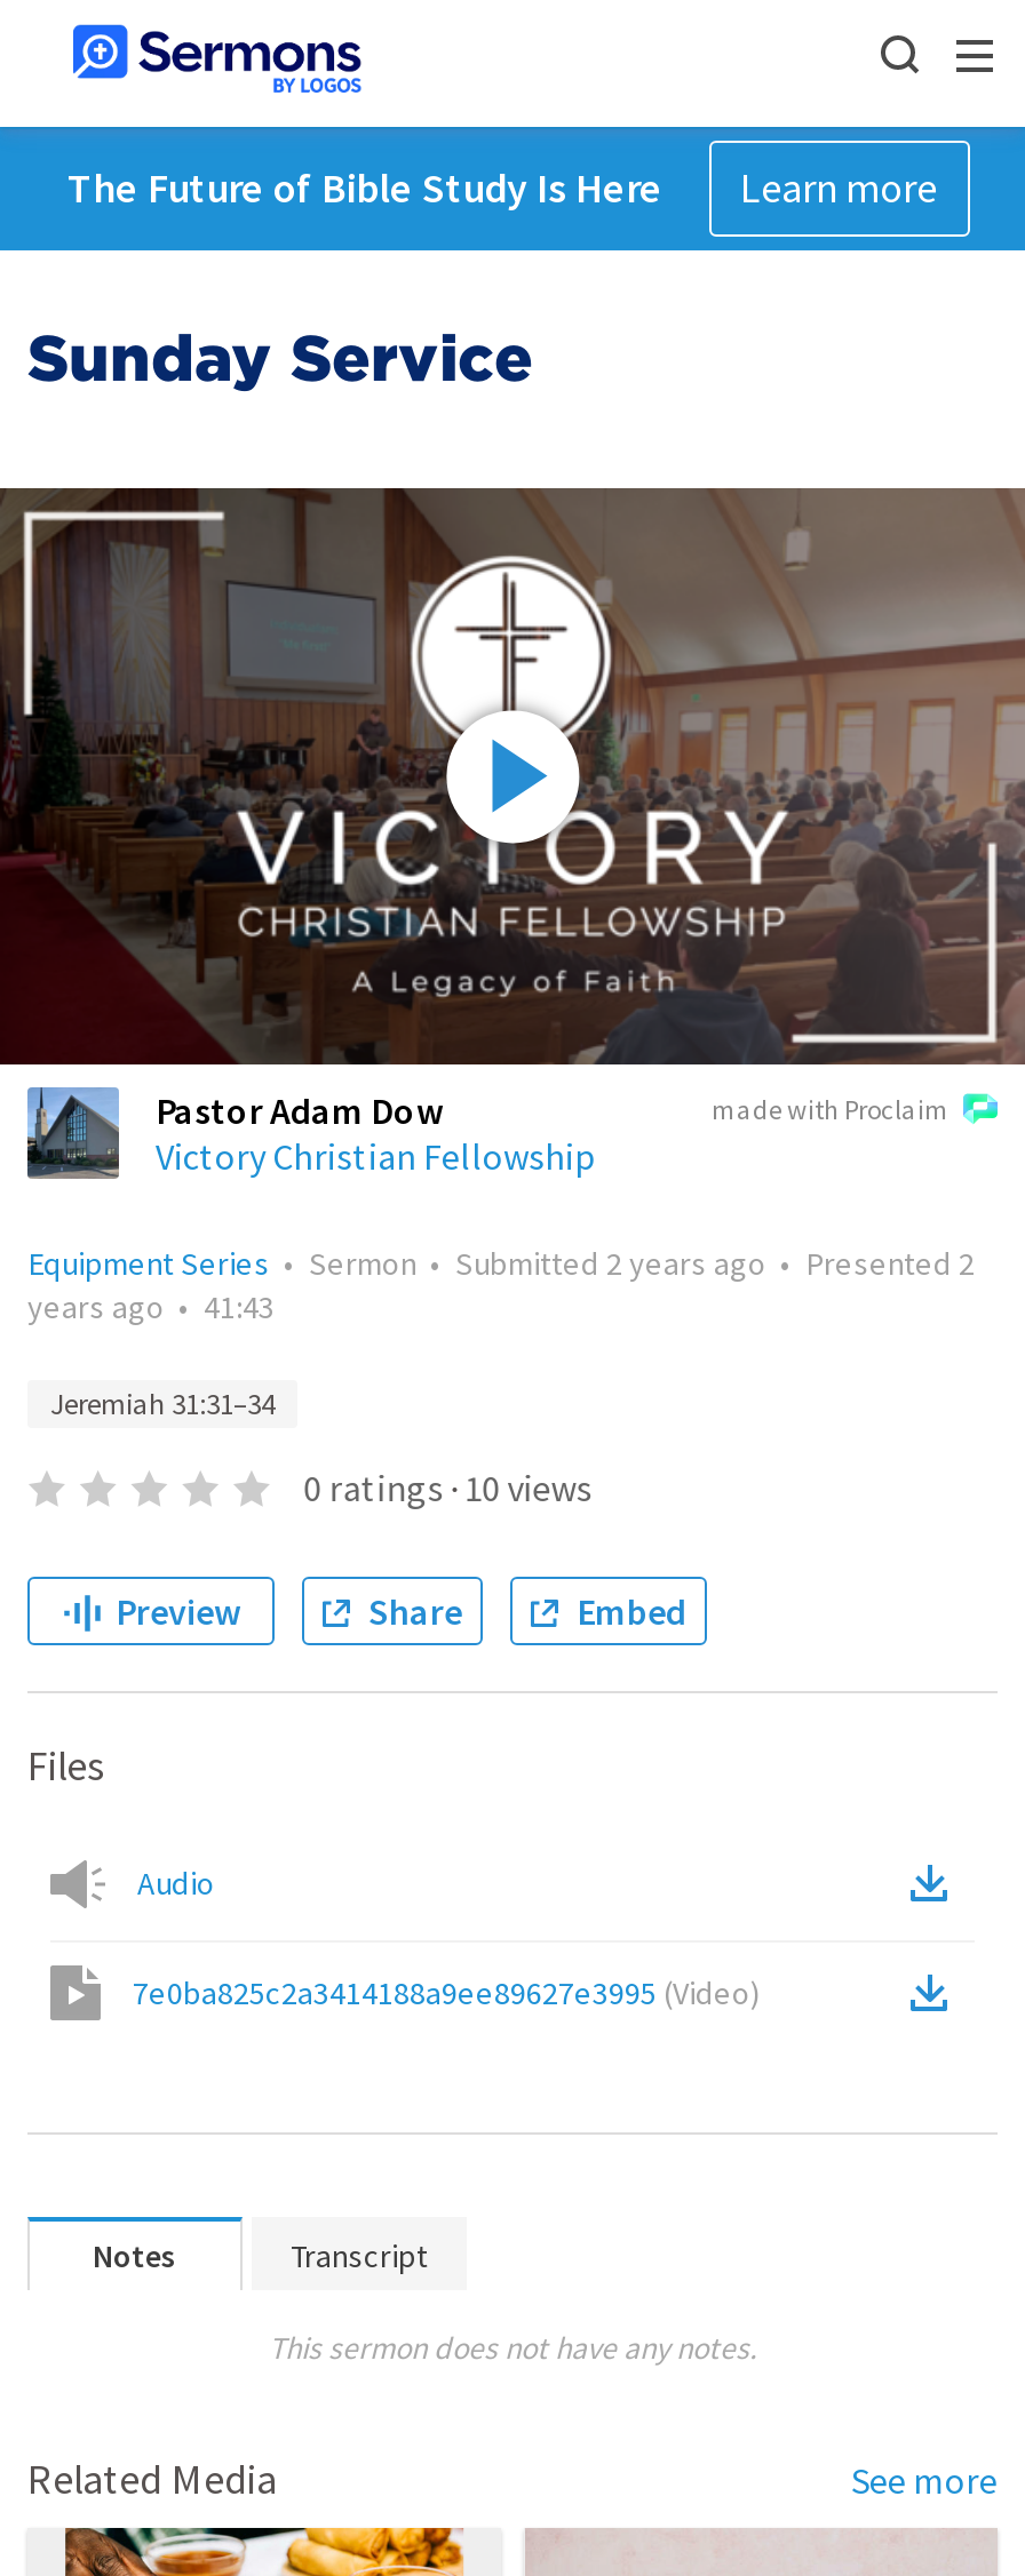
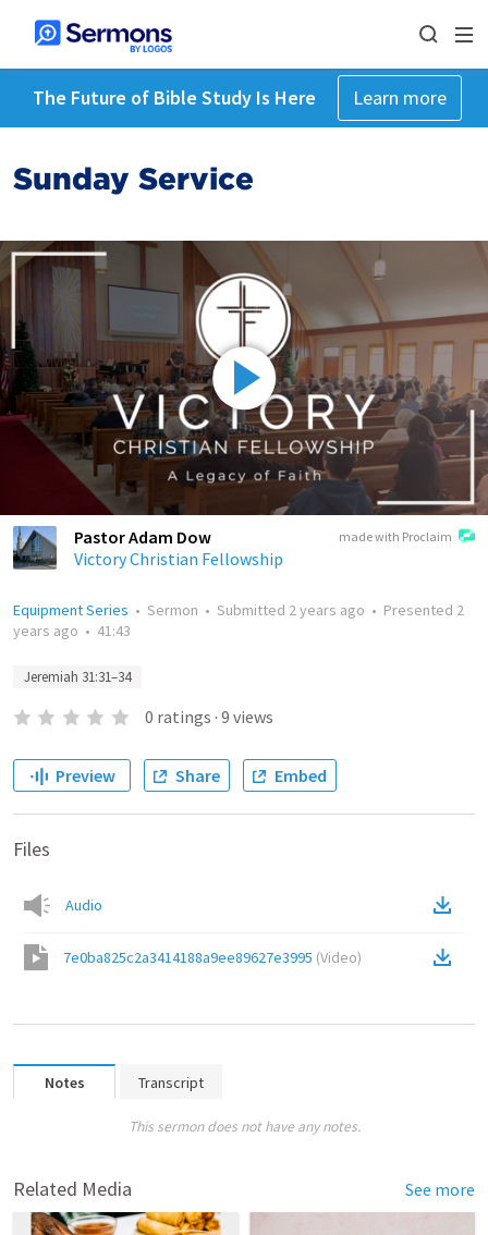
[304,1465,592,1510] 0 ratings · 10 views -> [145,706,273,727] 0 ratings · 9 views

